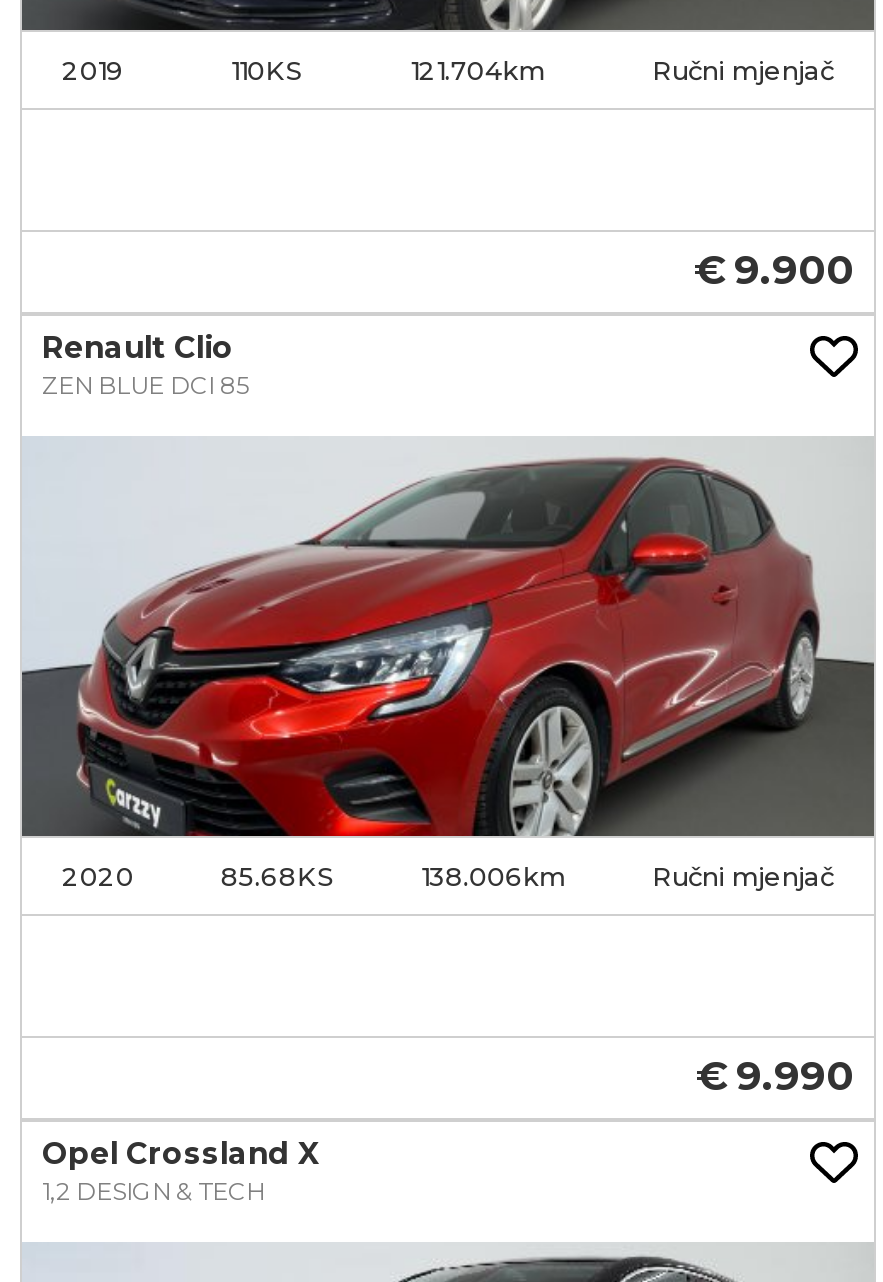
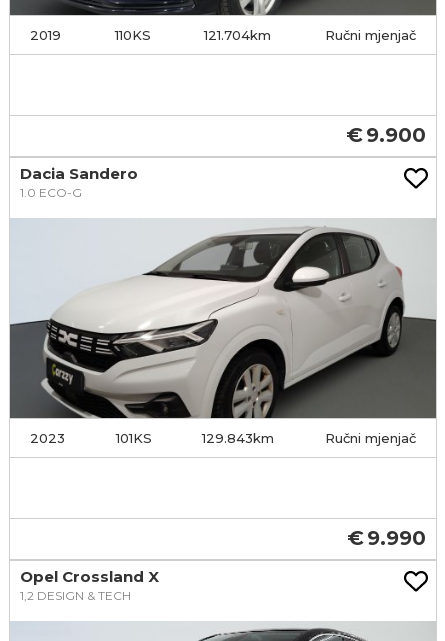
[42,328,248,400] Renault Clio | ZEN BLUE DCI 85 -> [20,164,138,200] Dacia Sandero | 1.0 ECO-G
[22,458,874,892] [image] | 2020 | 85.68KS | 138.006 -> [9,230,436,446] [image] | 2023 | 101KS | 129.843

